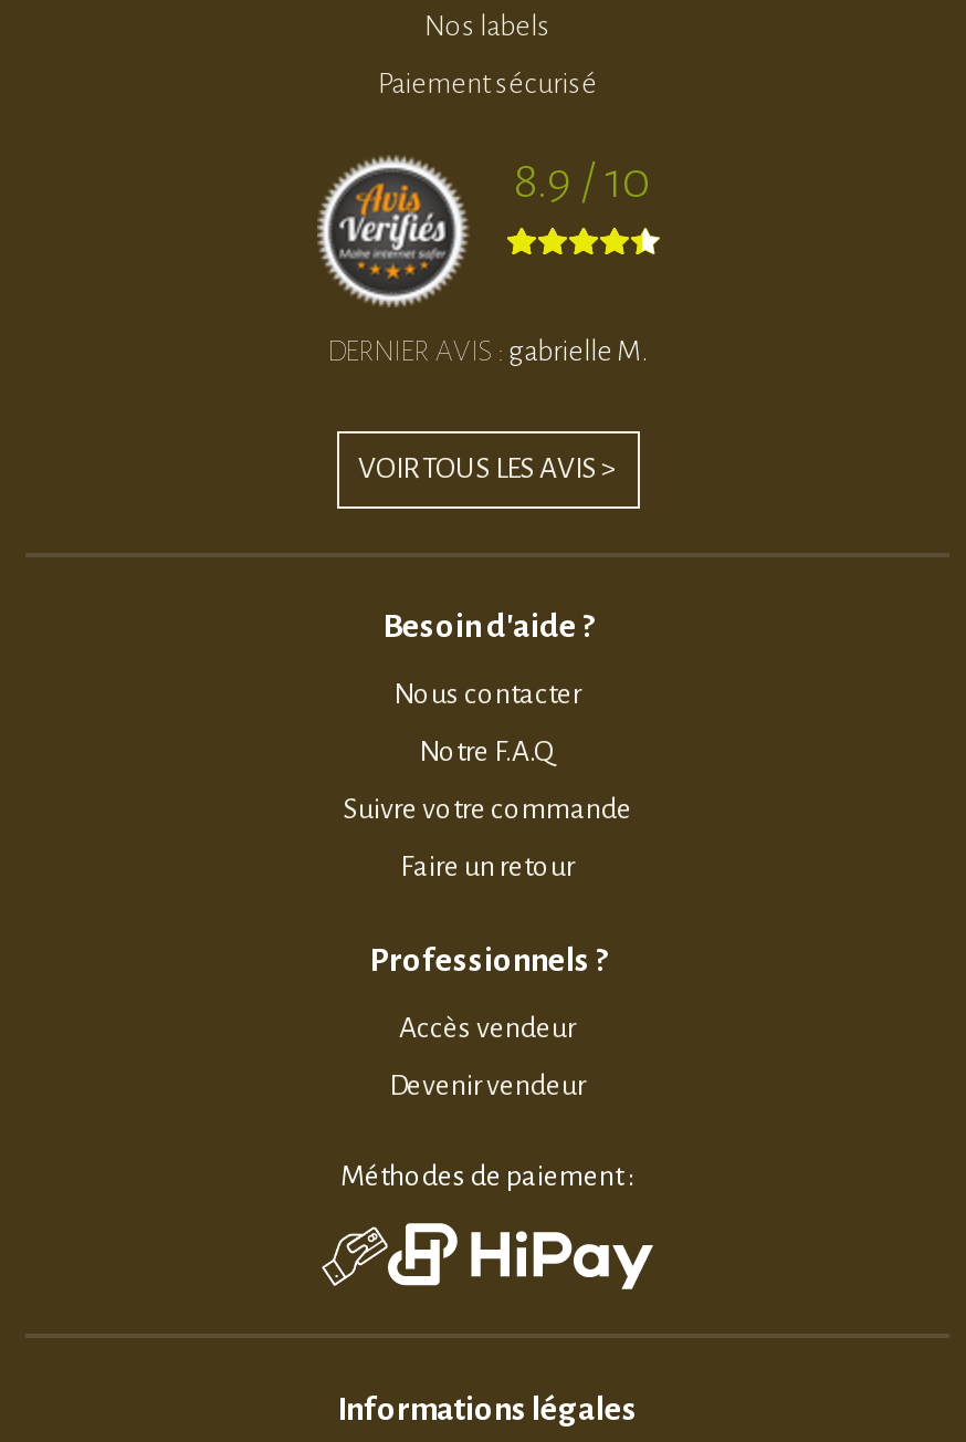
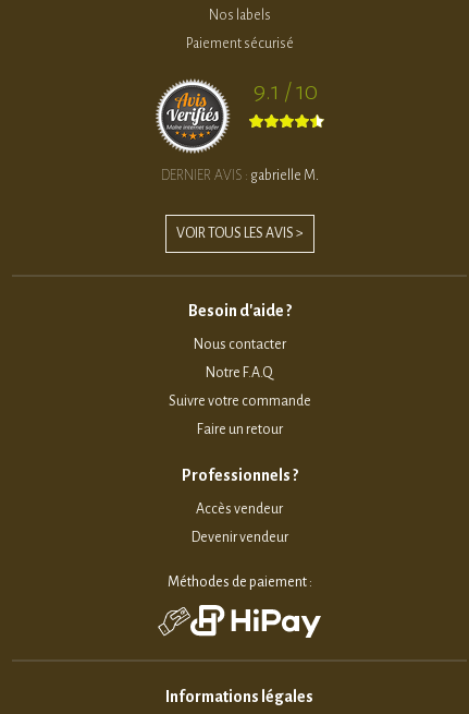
[514,154,649,207] 8.9 / 10 -> [254,78,318,104] 9.1 / 10

